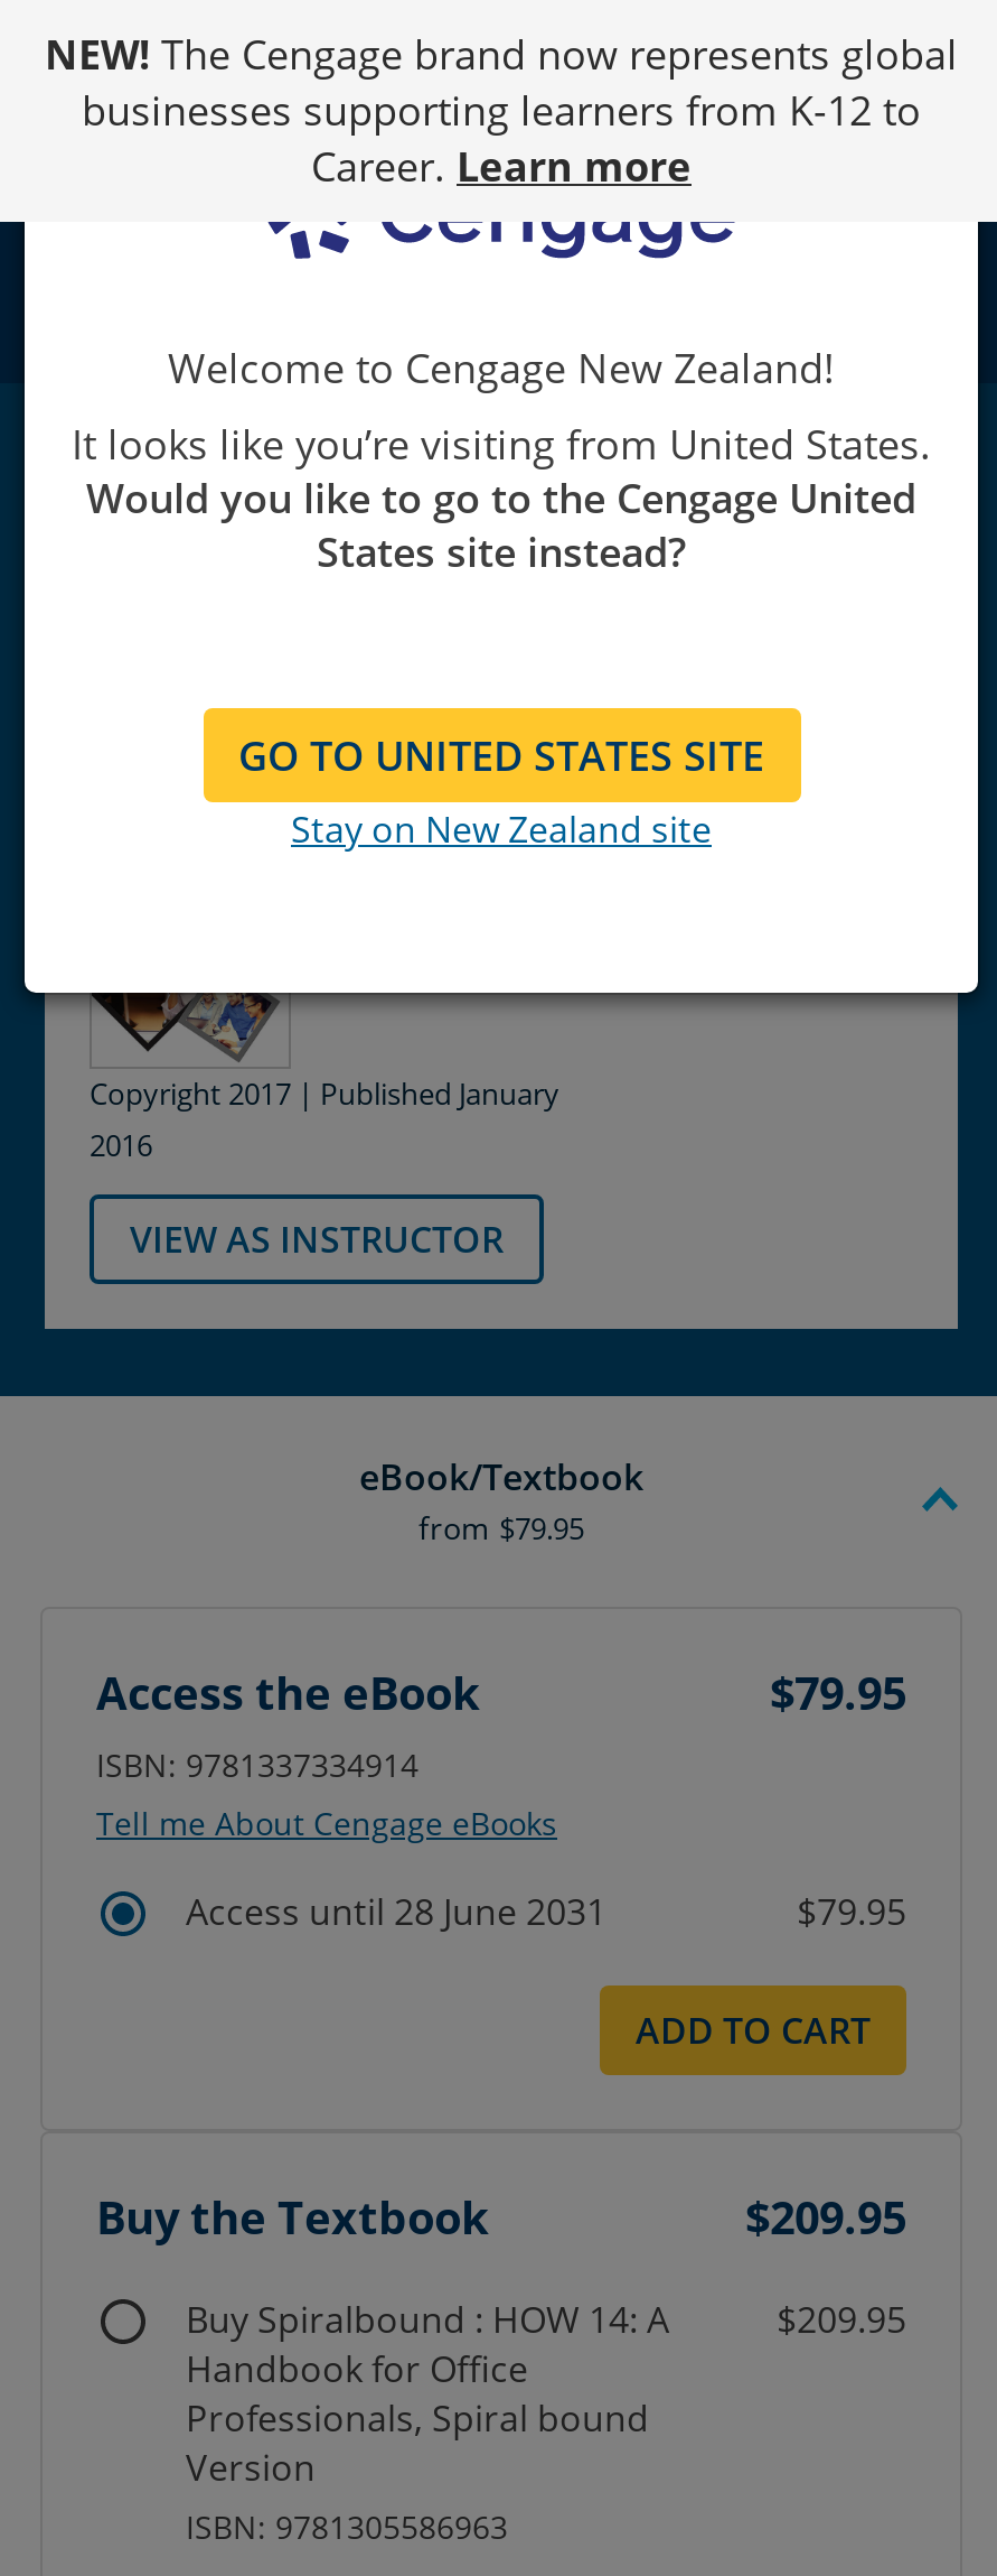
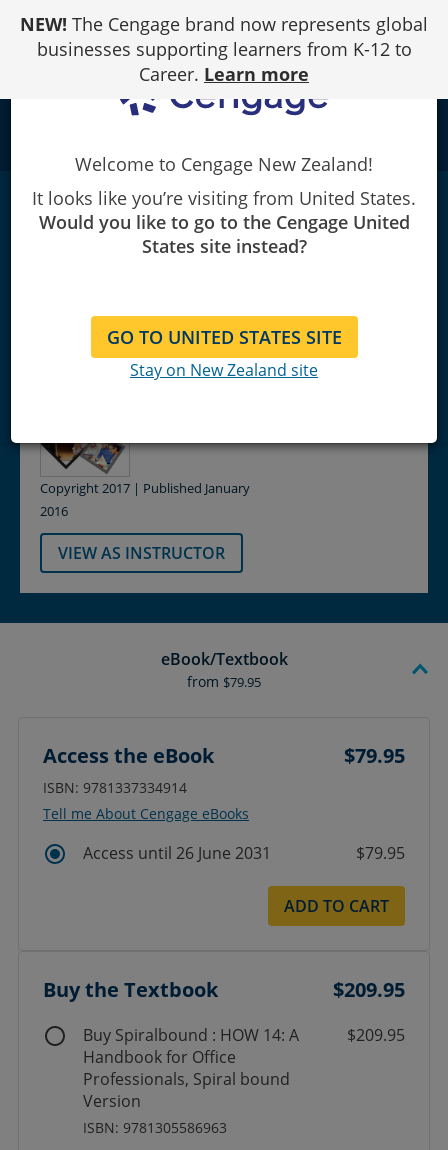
[186,1887,606,1937] Access until 28 June 2031 -> [83,842,271,864] Access until 26 June 2031

